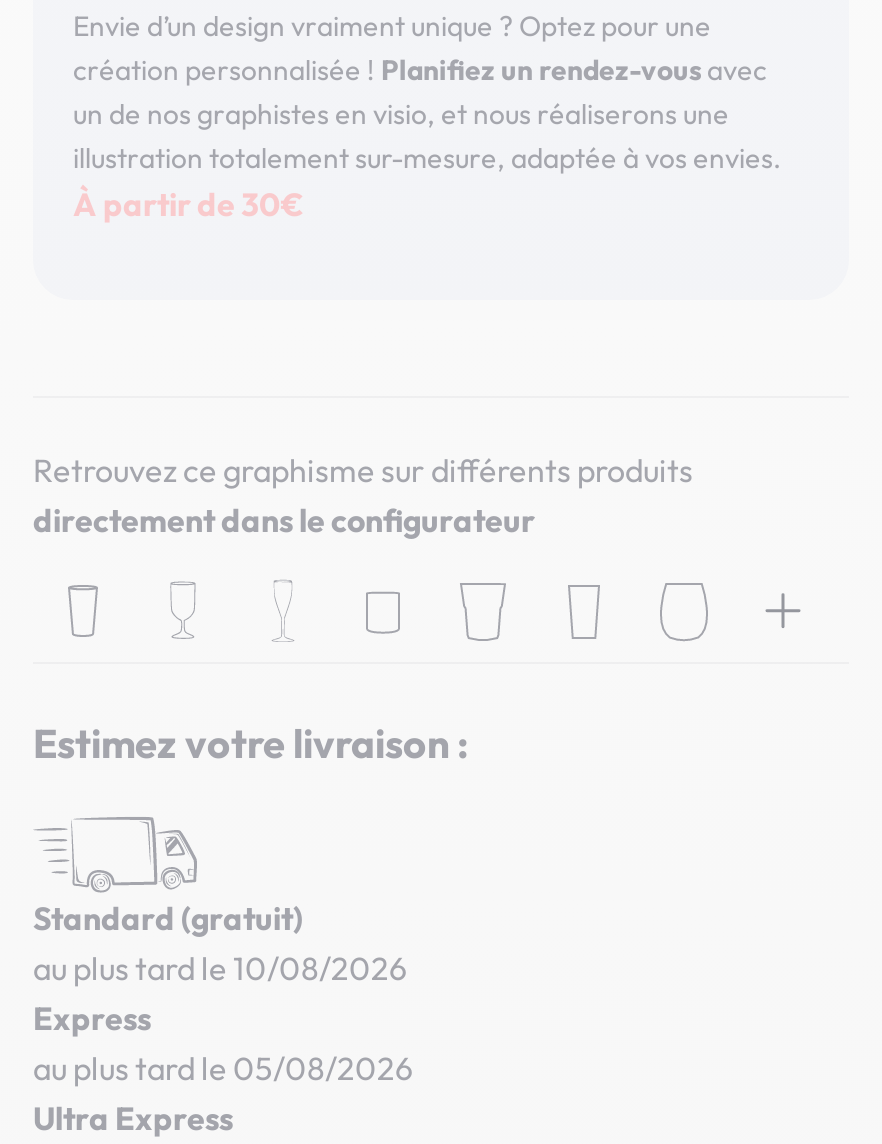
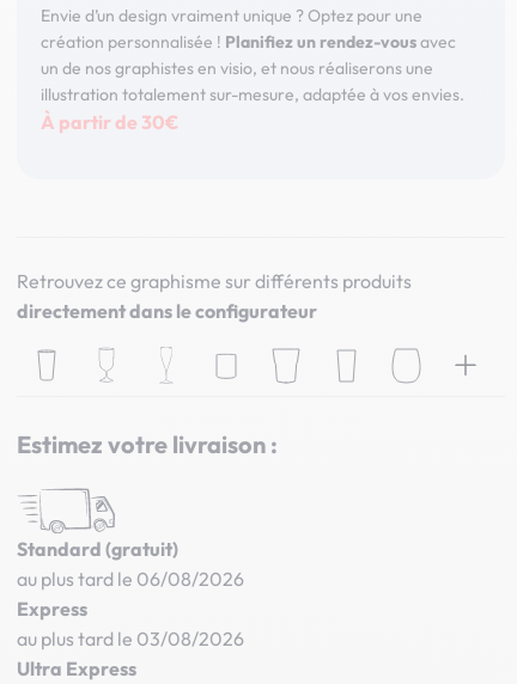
[33,947,407,987] au plus tard le 10/08/2026 -> [17,566,244,590] au plus tard le 06/08/2026
[33,1047,413,1087] au plus tard le 05/08/2026 -> [17,626,244,650] au plus tard le 03/08/2026

